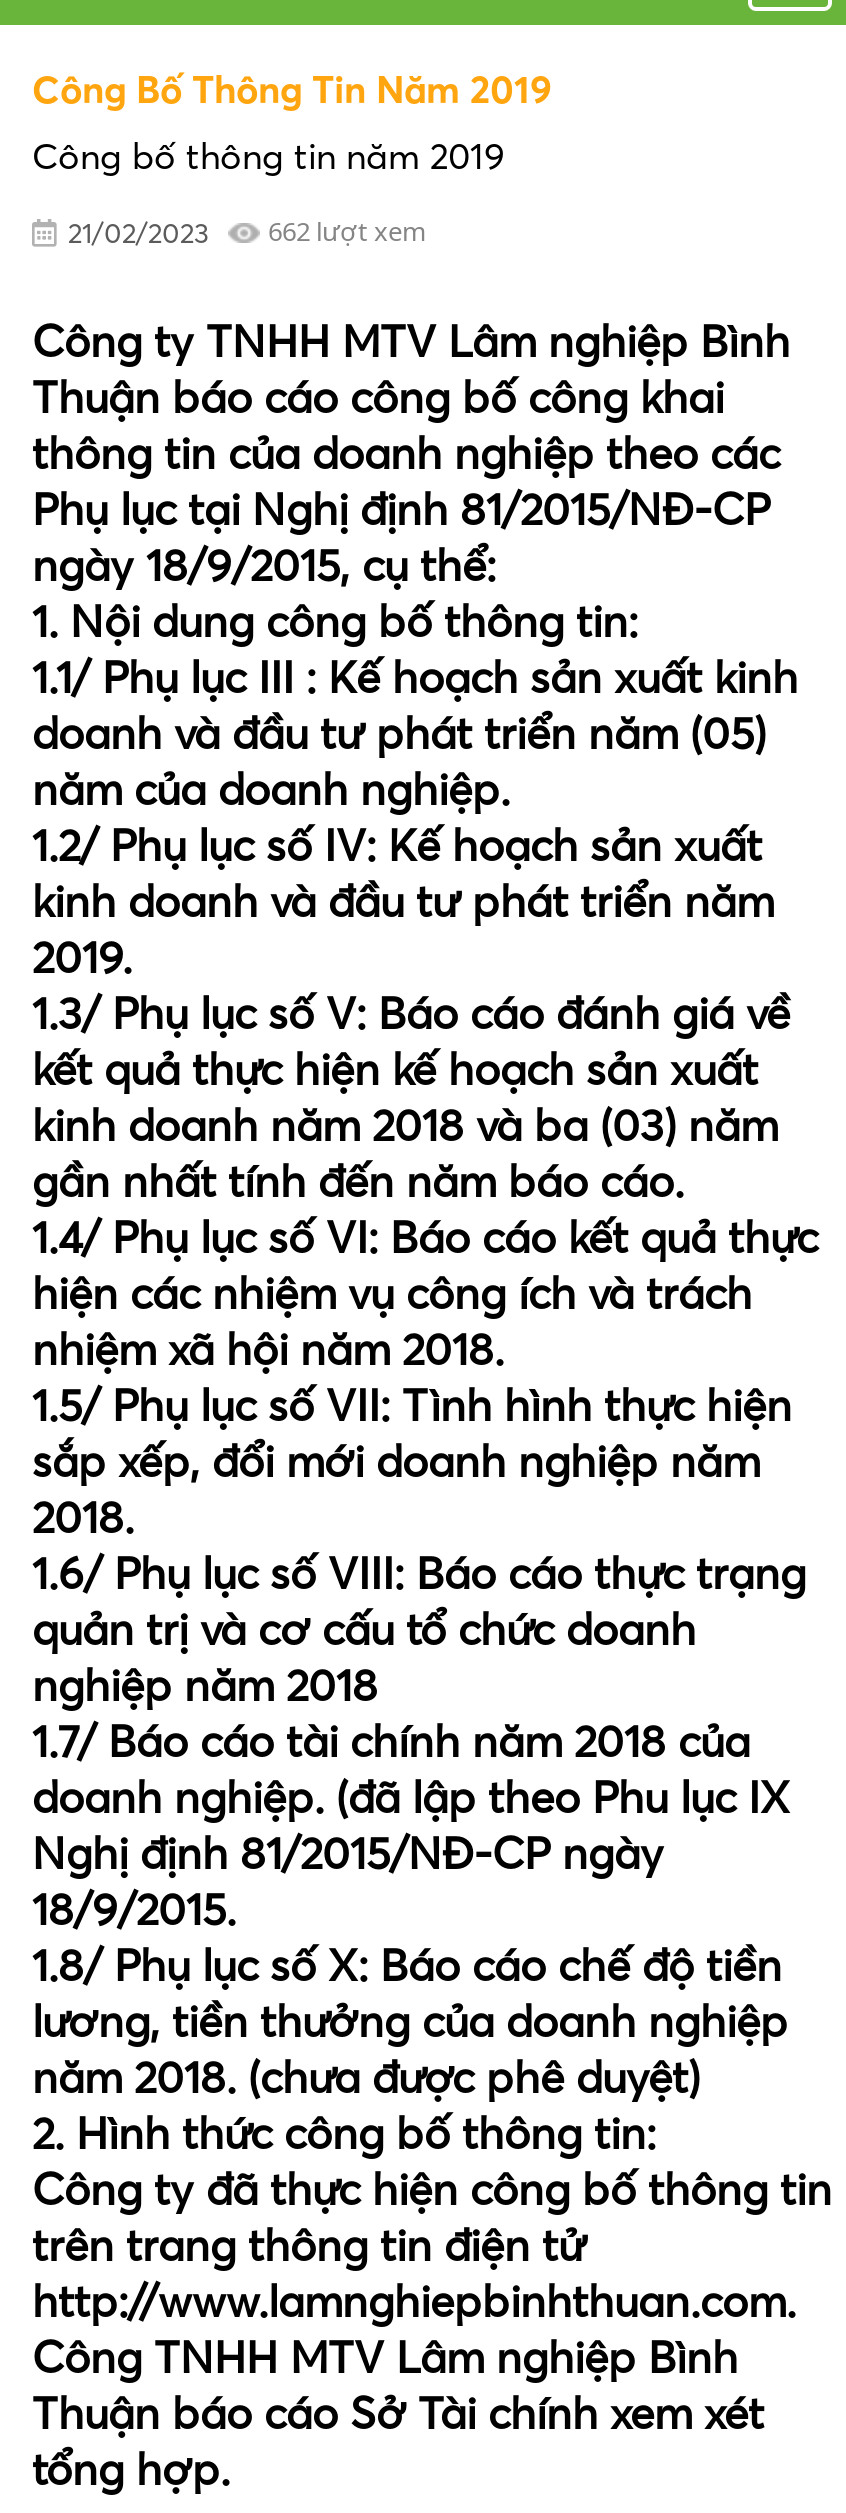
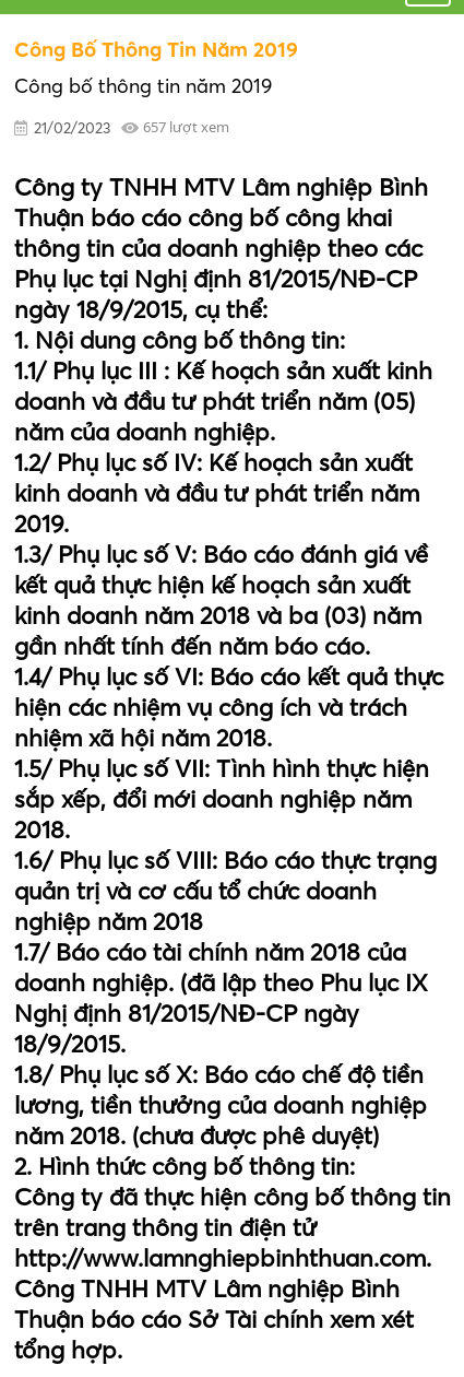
[68,213,426,251] 21/02/2023 662 lượt xem -> [34,117,229,138] 21/02/2023 657 lượt xem

